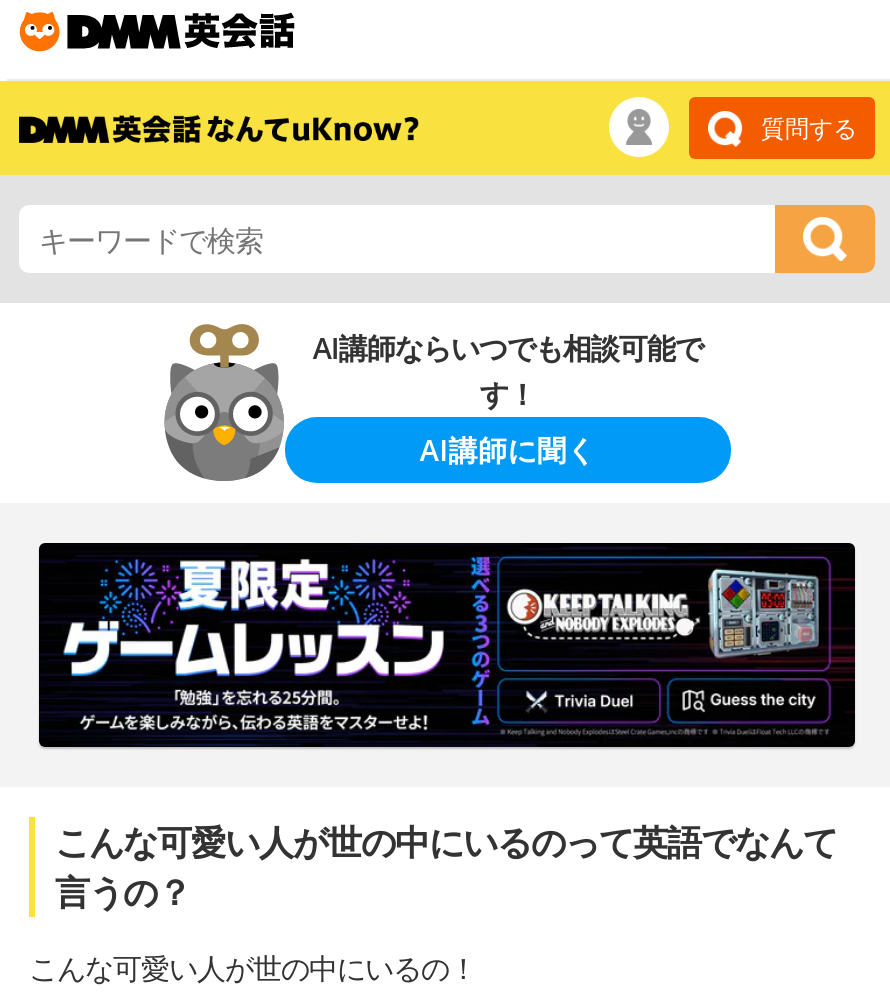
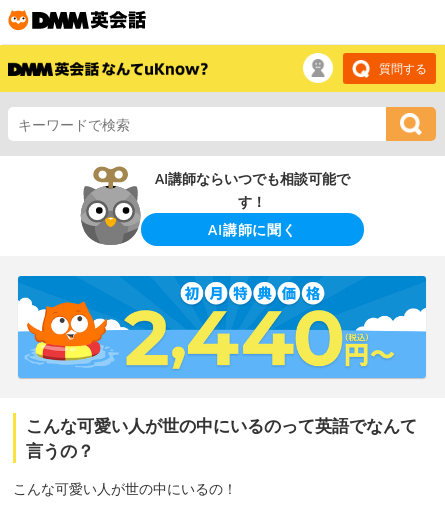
[37,541,857,749] [image] -> [17,275,427,379] [image]

